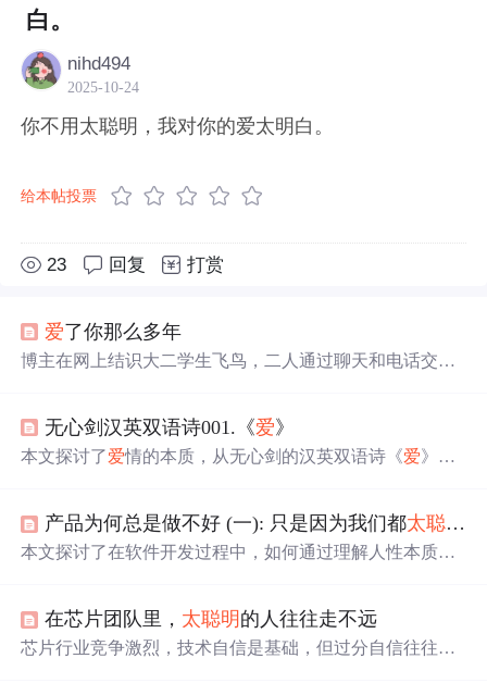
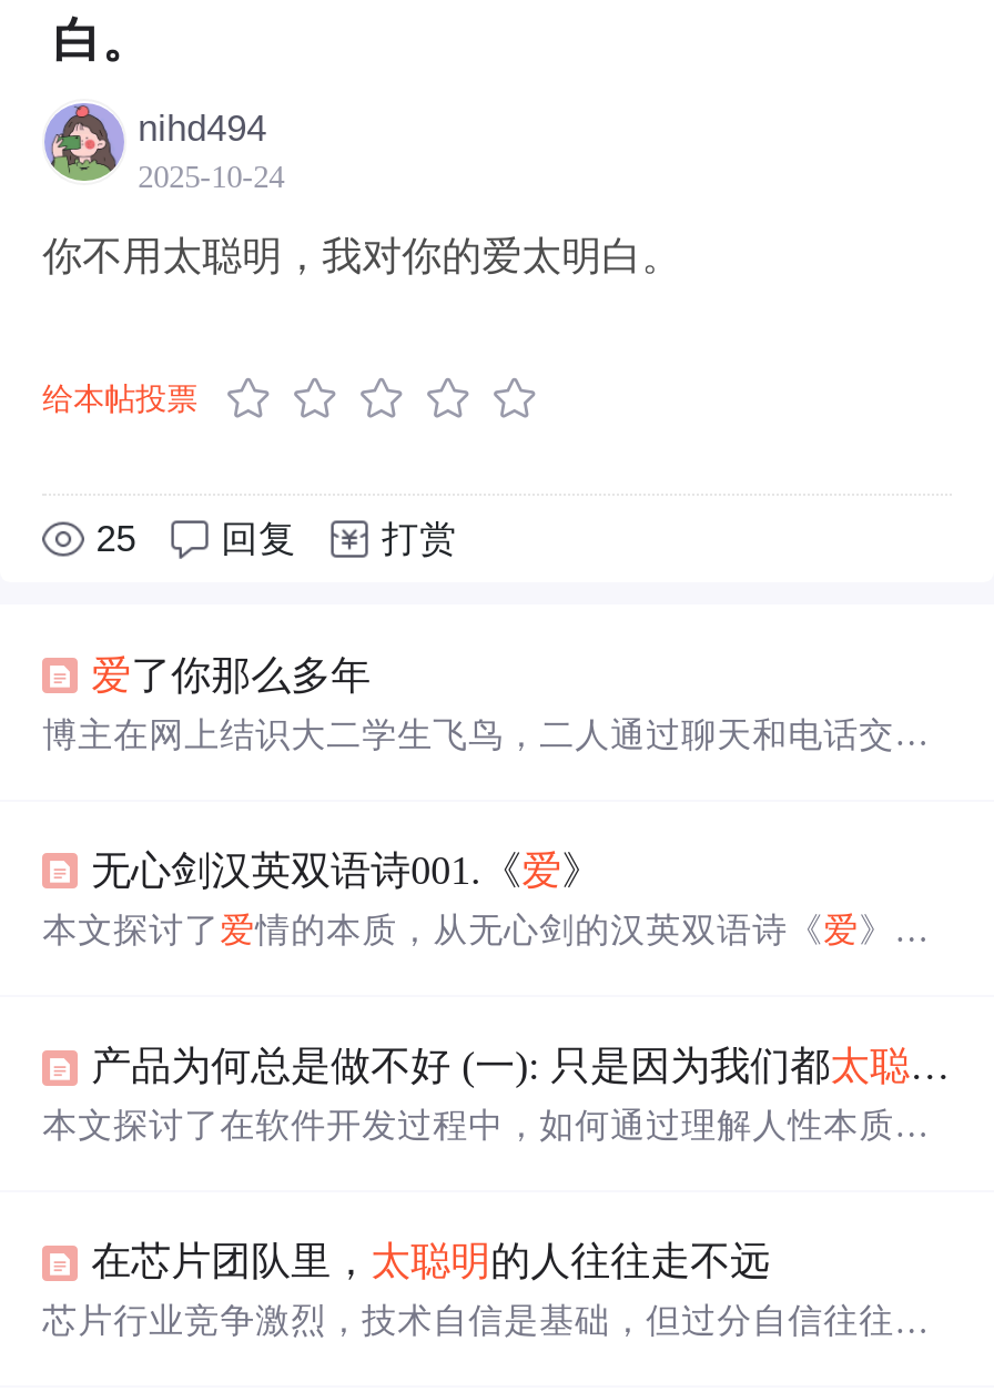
[47,255,67,275] 23 -> [96,519,136,561] 25

